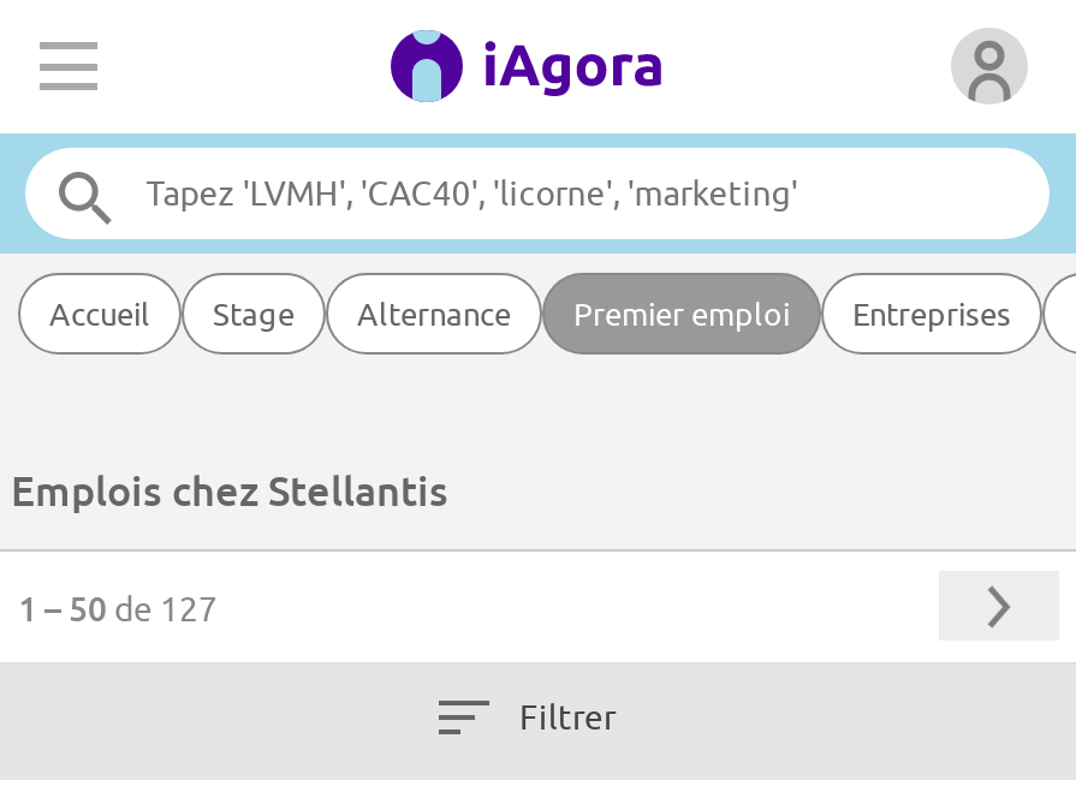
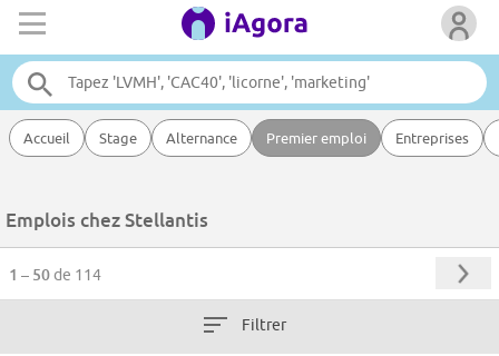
[18,588,218,629] 1 – 50 de 127 -> [9,265,101,284] 1 – 50 de 114

